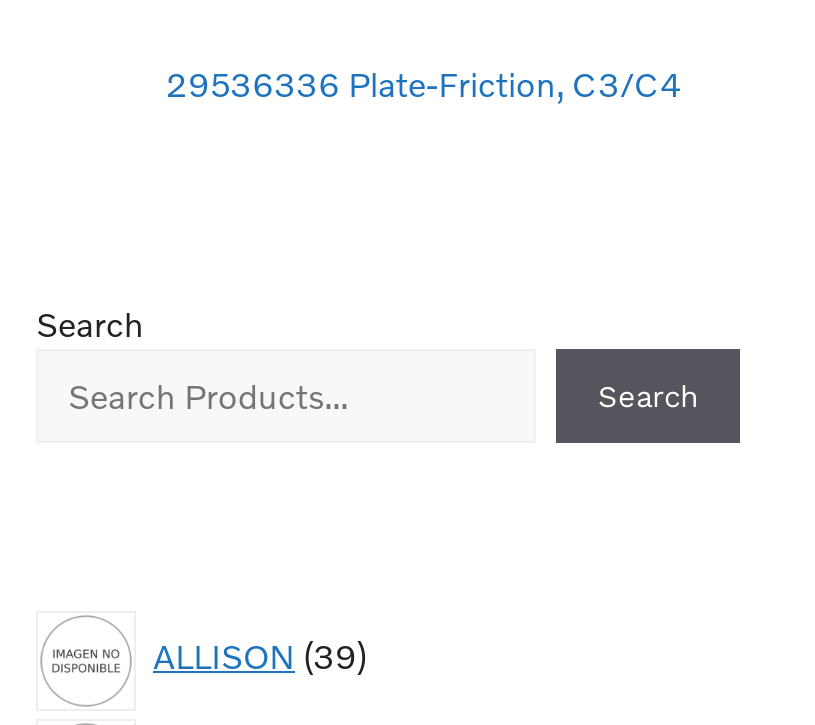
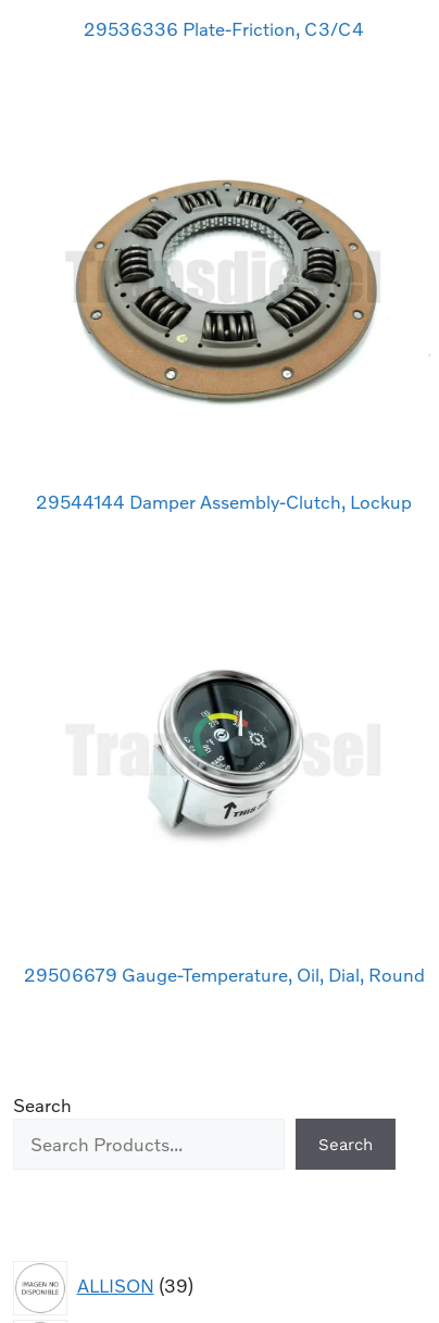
none -> [23,963,424,986] 29506679 Gauge-Temperature, Oil, Dial, Round
none -> [36,490,412,513] 29544144 Damper Assembly-Clutch, Lockup
none -> [74,179,379,405] [image]
none -> [150,670,304,840] [image]

